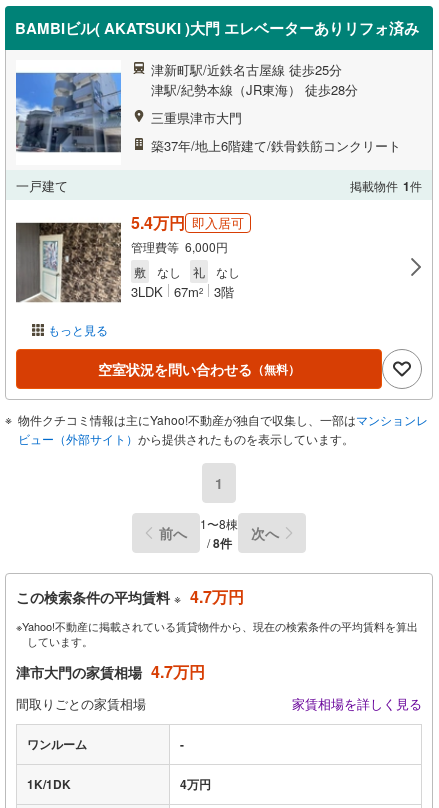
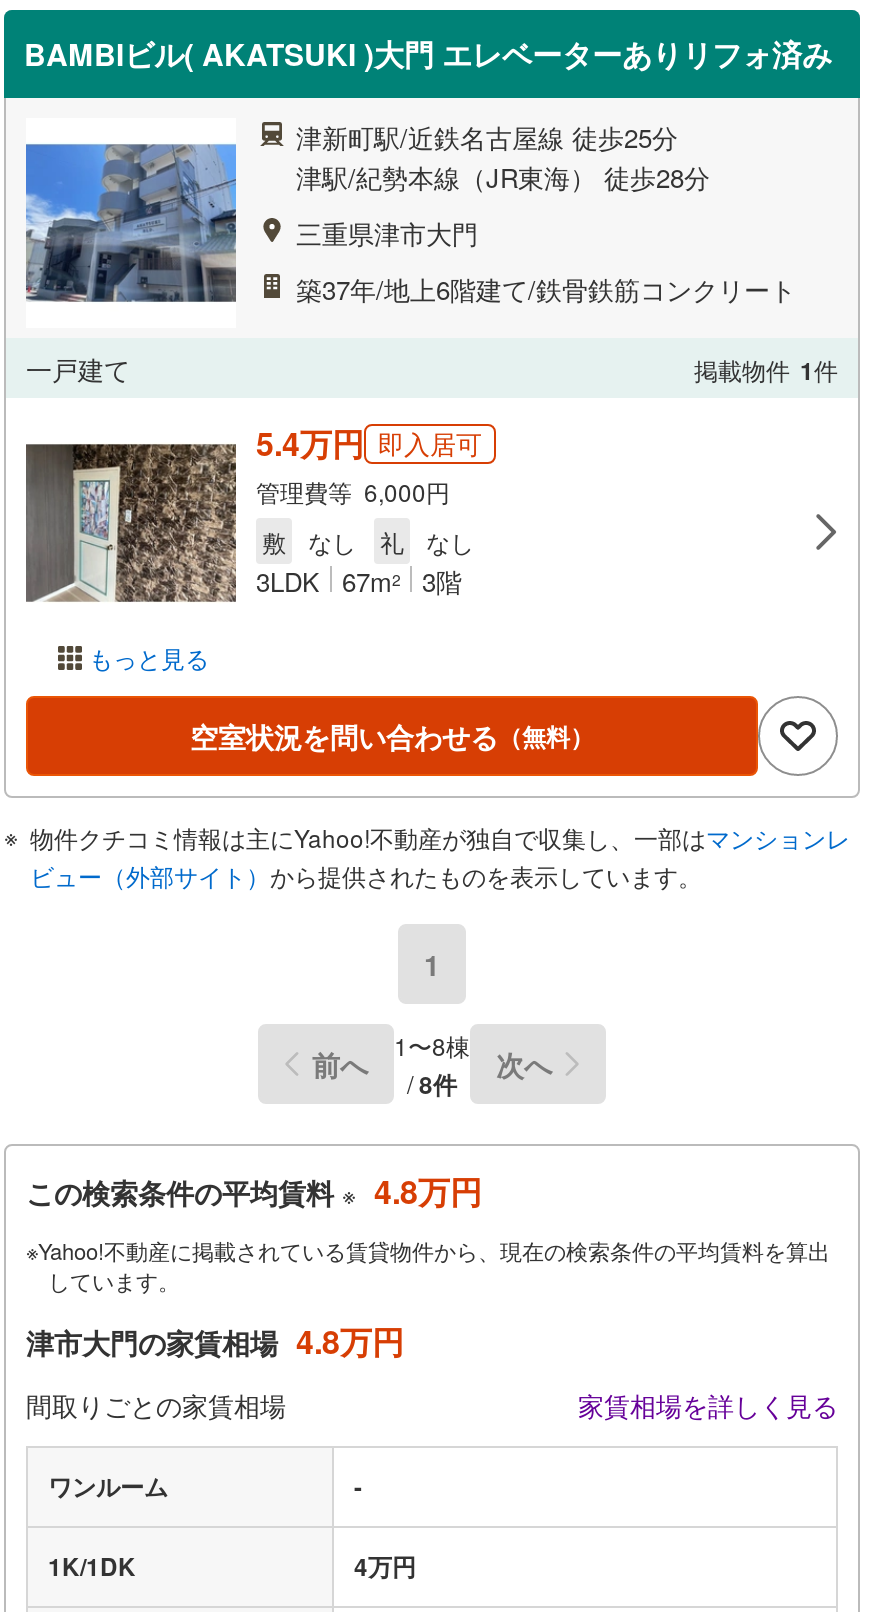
[16,585,244,608] この検索条件の平均賃料※ 4.7万円 -> [26,1168,482,1214] この検索条件の平均賃料※ 4.8万円
[16,660,205,683] 津市大門の家賃相場 4.7万円 -> [26,1318,404,1364] 津市大門の家賃相場 4.8万円

